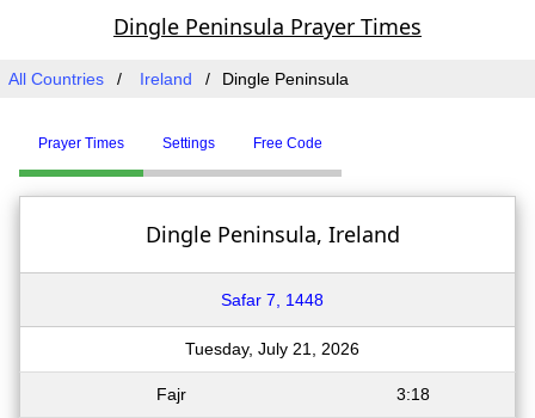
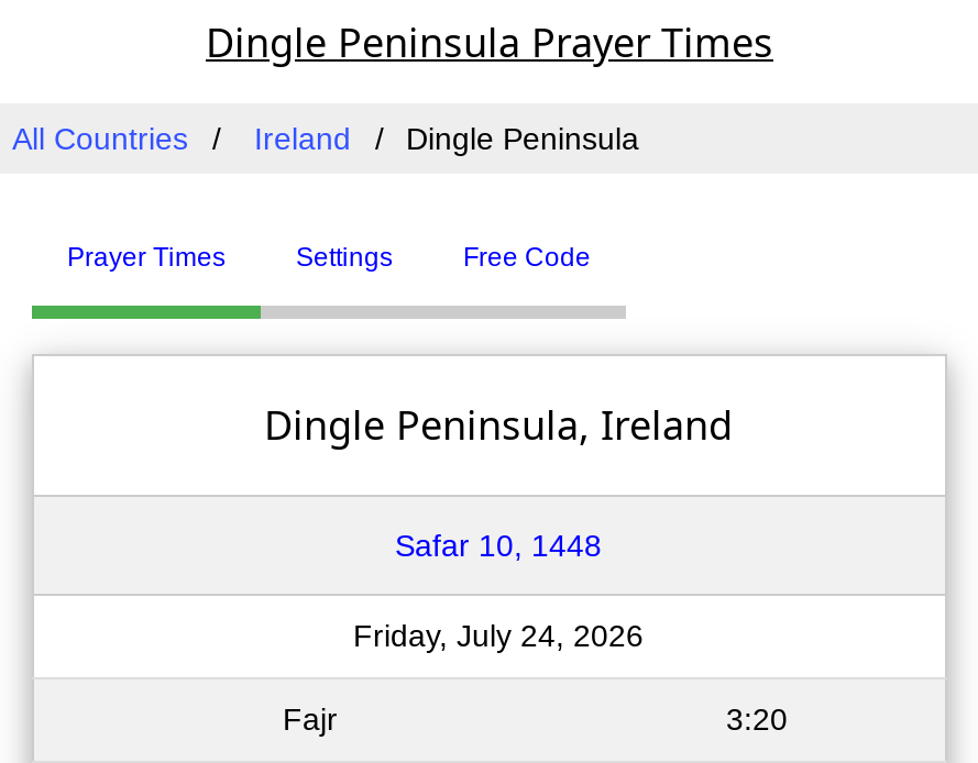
[221,290,324,309] Safar 7, 1448 -> [395,528,602,563] Safar 10, 1448
[185,339,359,358] Tuesday, July 21, 2026 -> [353,618,644,653] Friday, July 24, 2026
[396,385,430,404] 3:18 -> [726,701,788,737] 3:20

